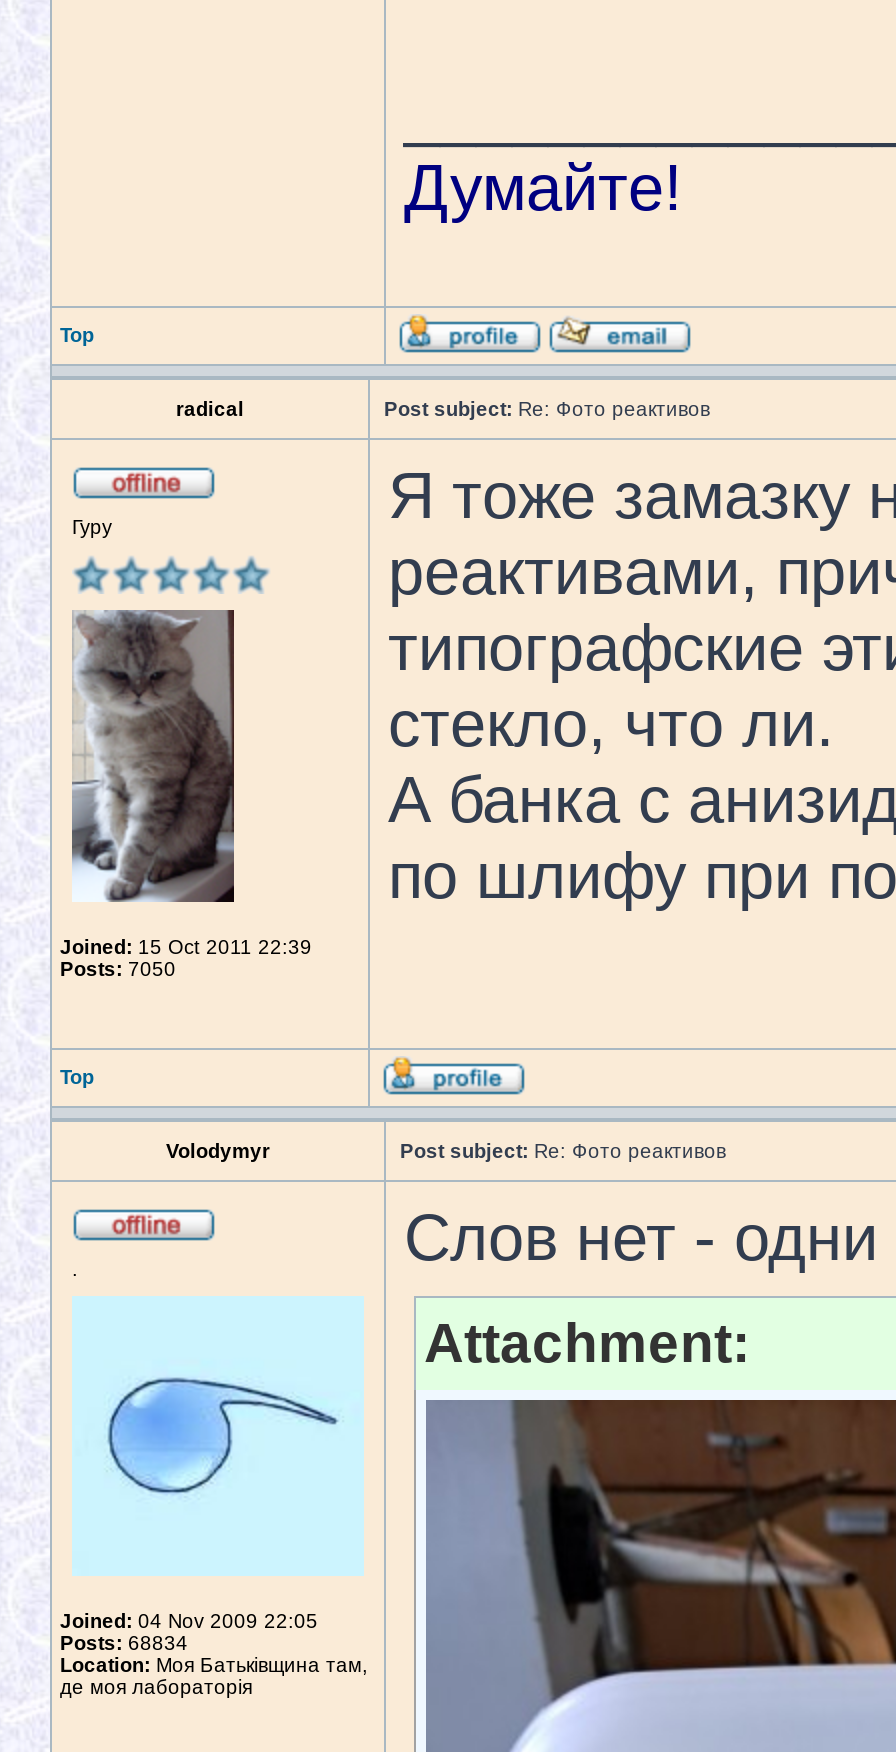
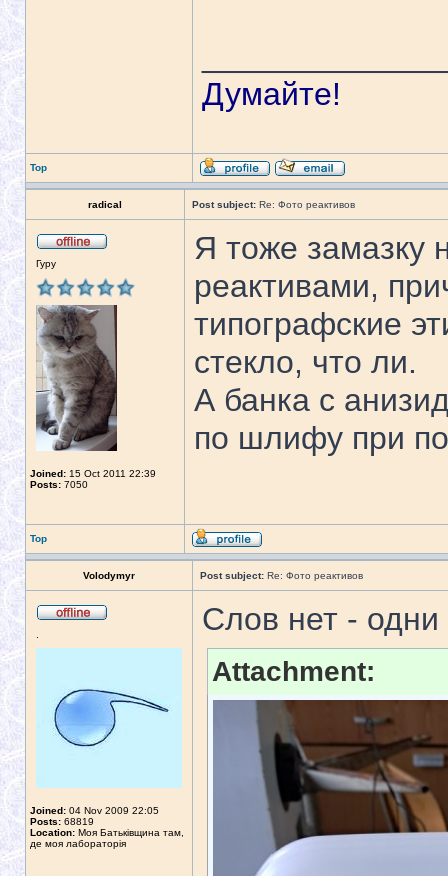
[60,1632,188,1654] Posts: 68834 -> [30,816,94,827] Posts: 68819

